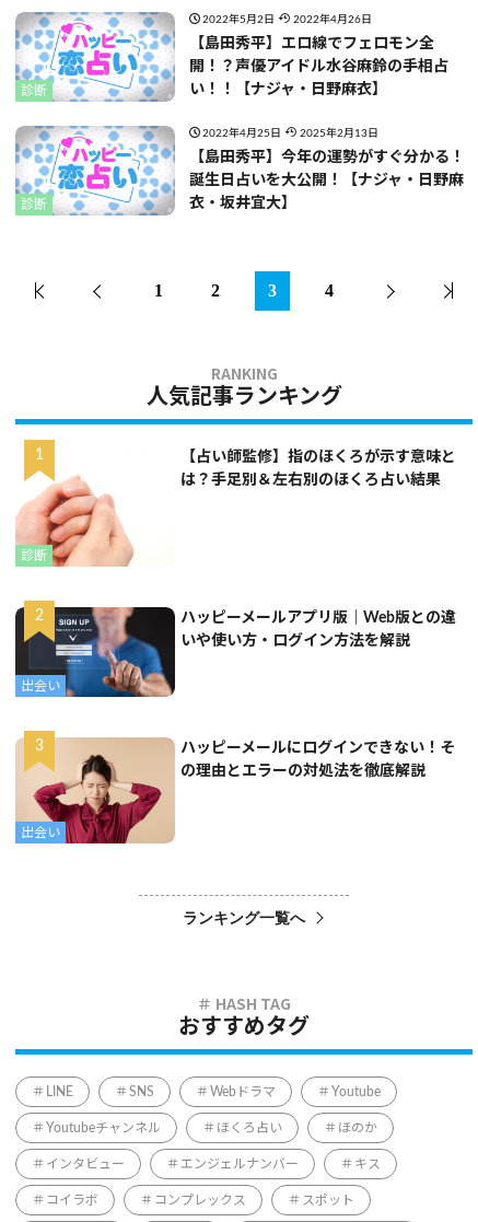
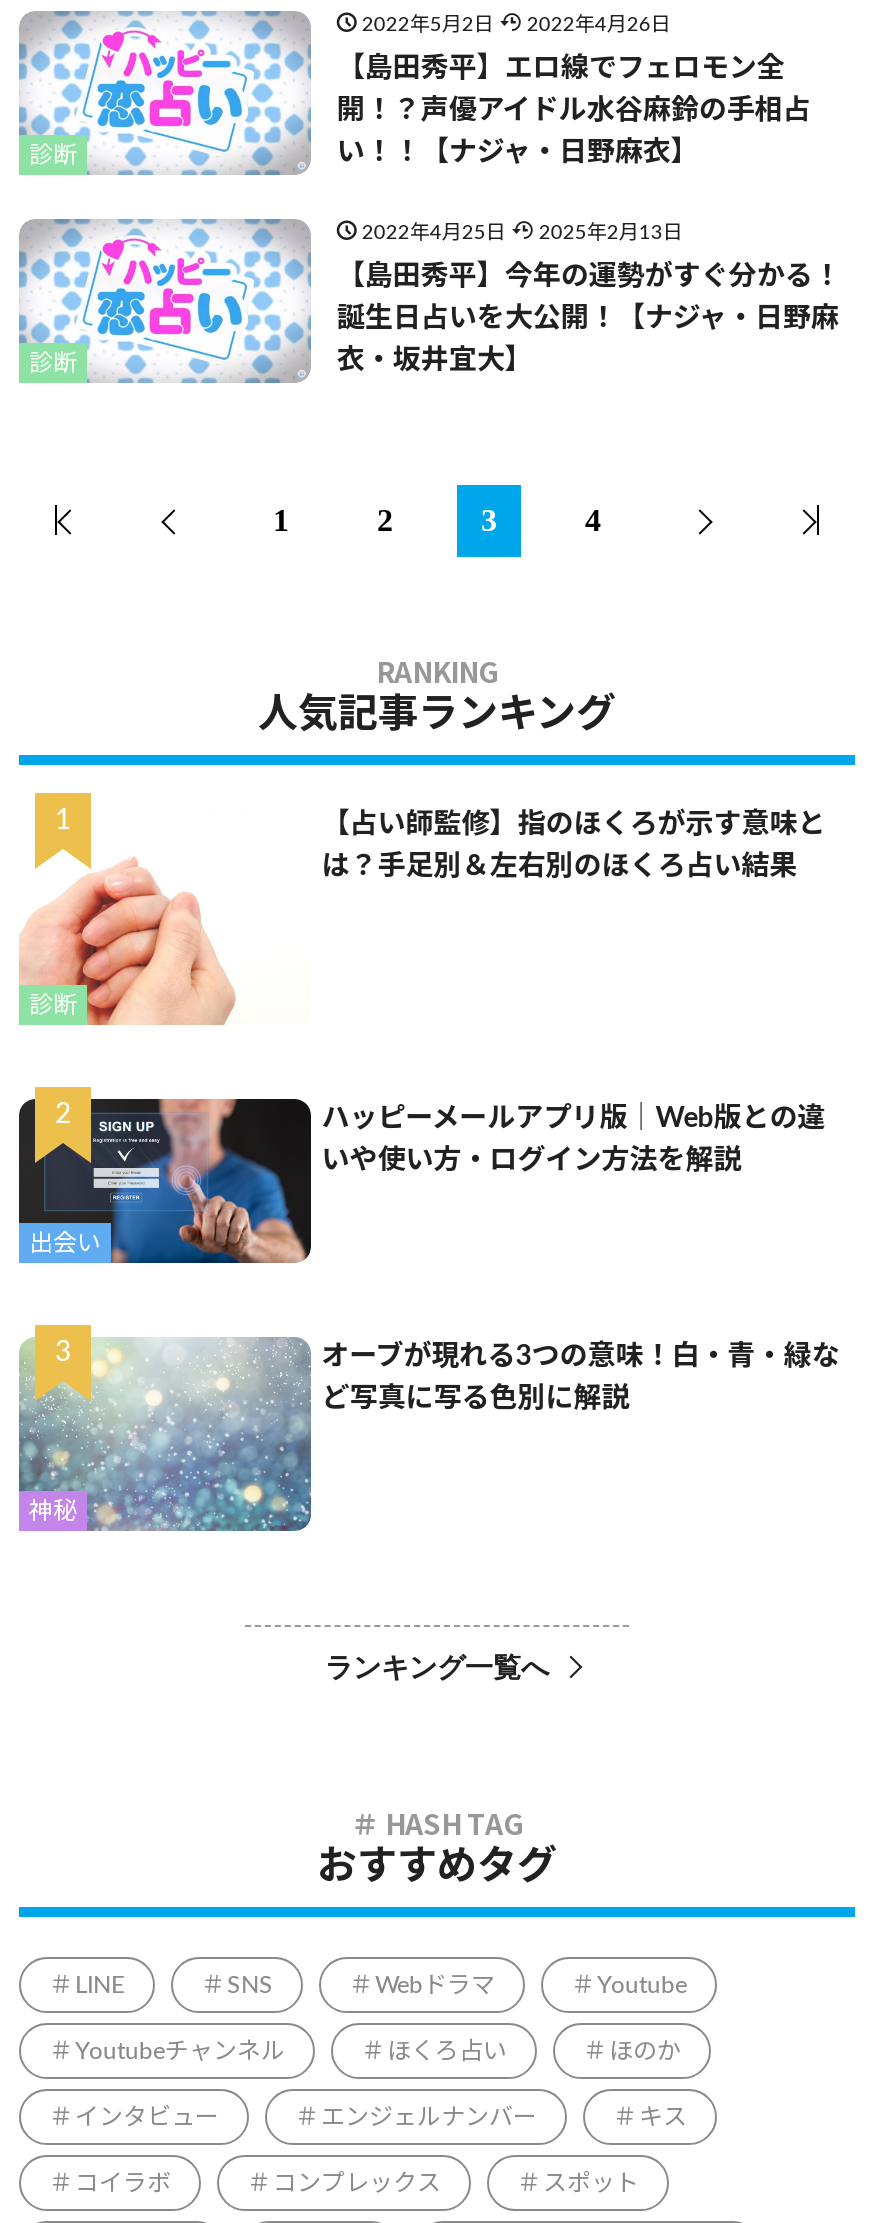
[15,737,175,845] [image] | 出会い -> [17,1337,313,1533] [image] | 神秘
[181,740,455,756] ハッピーメールにログインできない！そ -> [322,1342,840,1370] オーブが現れる3つの意味！白・青・緑な
[181,763,426,778] の理由とエラーの対処法を徹底解説 -> [322,1384,630,1412] ど写真に写る色別に解説

